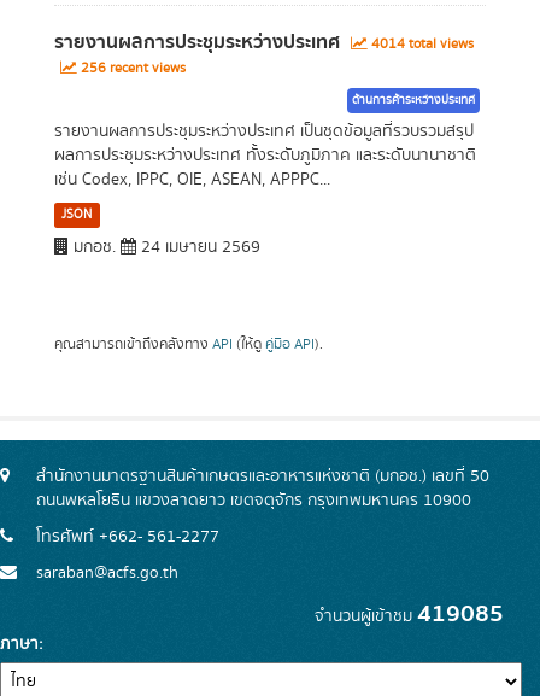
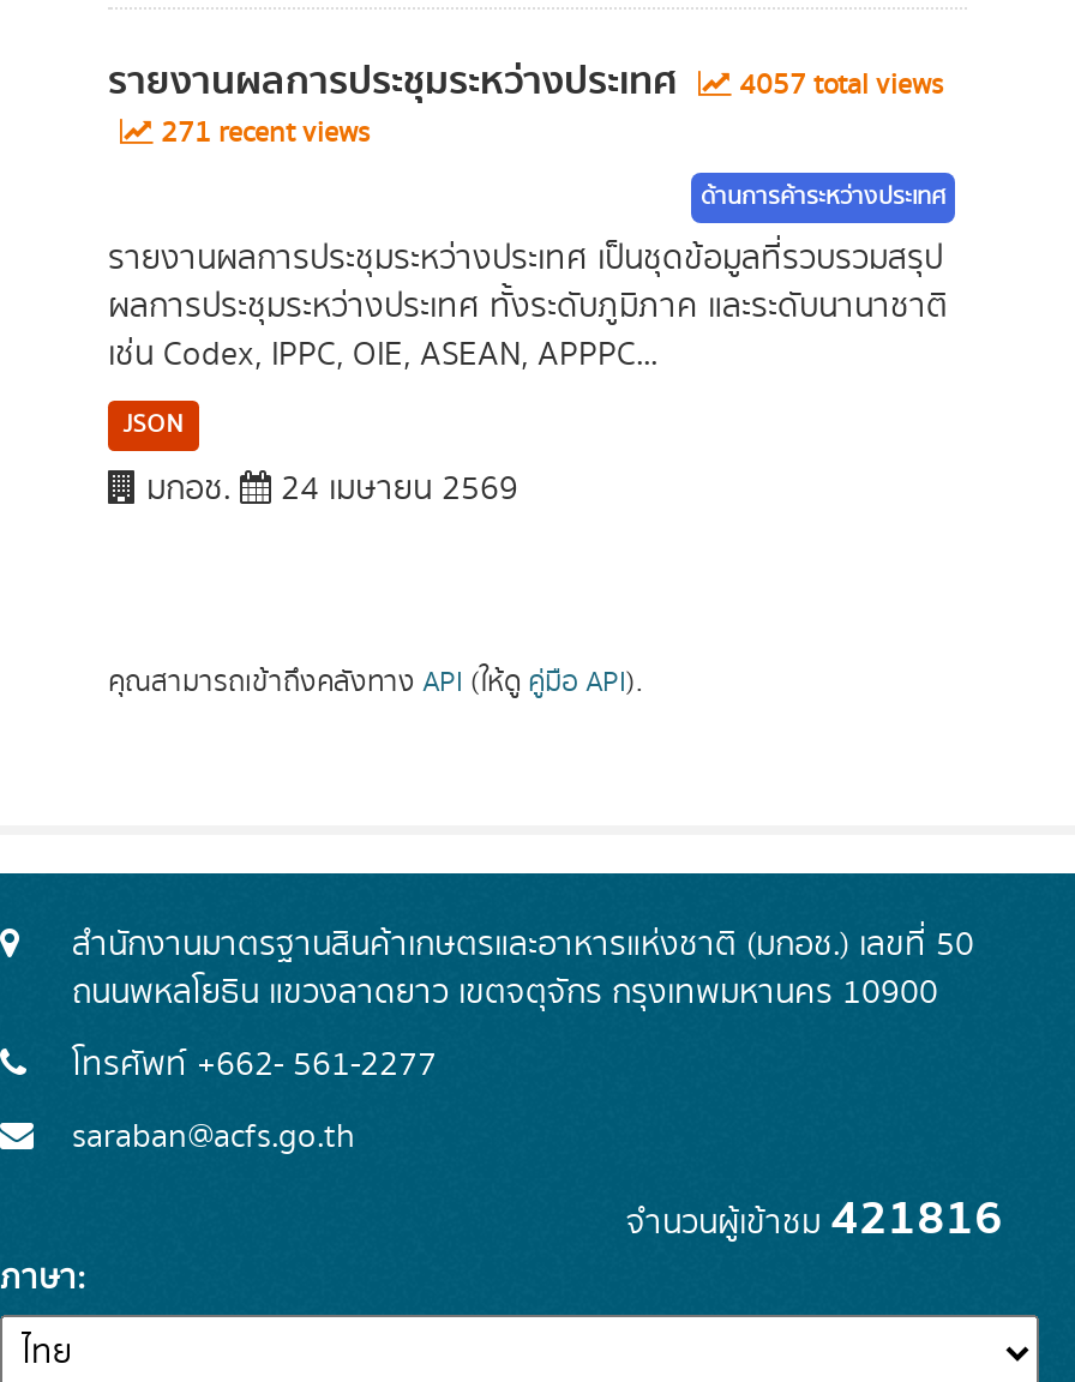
[54,27,474,58] รายงานผลการประชุมระหว่างประเทศ 4014 total views -> [108,50,943,113] รายงานผลการประชุมระหว่างประเทศ 4057 total views
[77,58,186,78] 256 recent views -> [154,113,370,154] 271 recent views
[315,595,504,633] จำนวนผู้เข้าชม419085 -> [626,1180,1003,1257] จำนวนผู้เข้าชม421816

